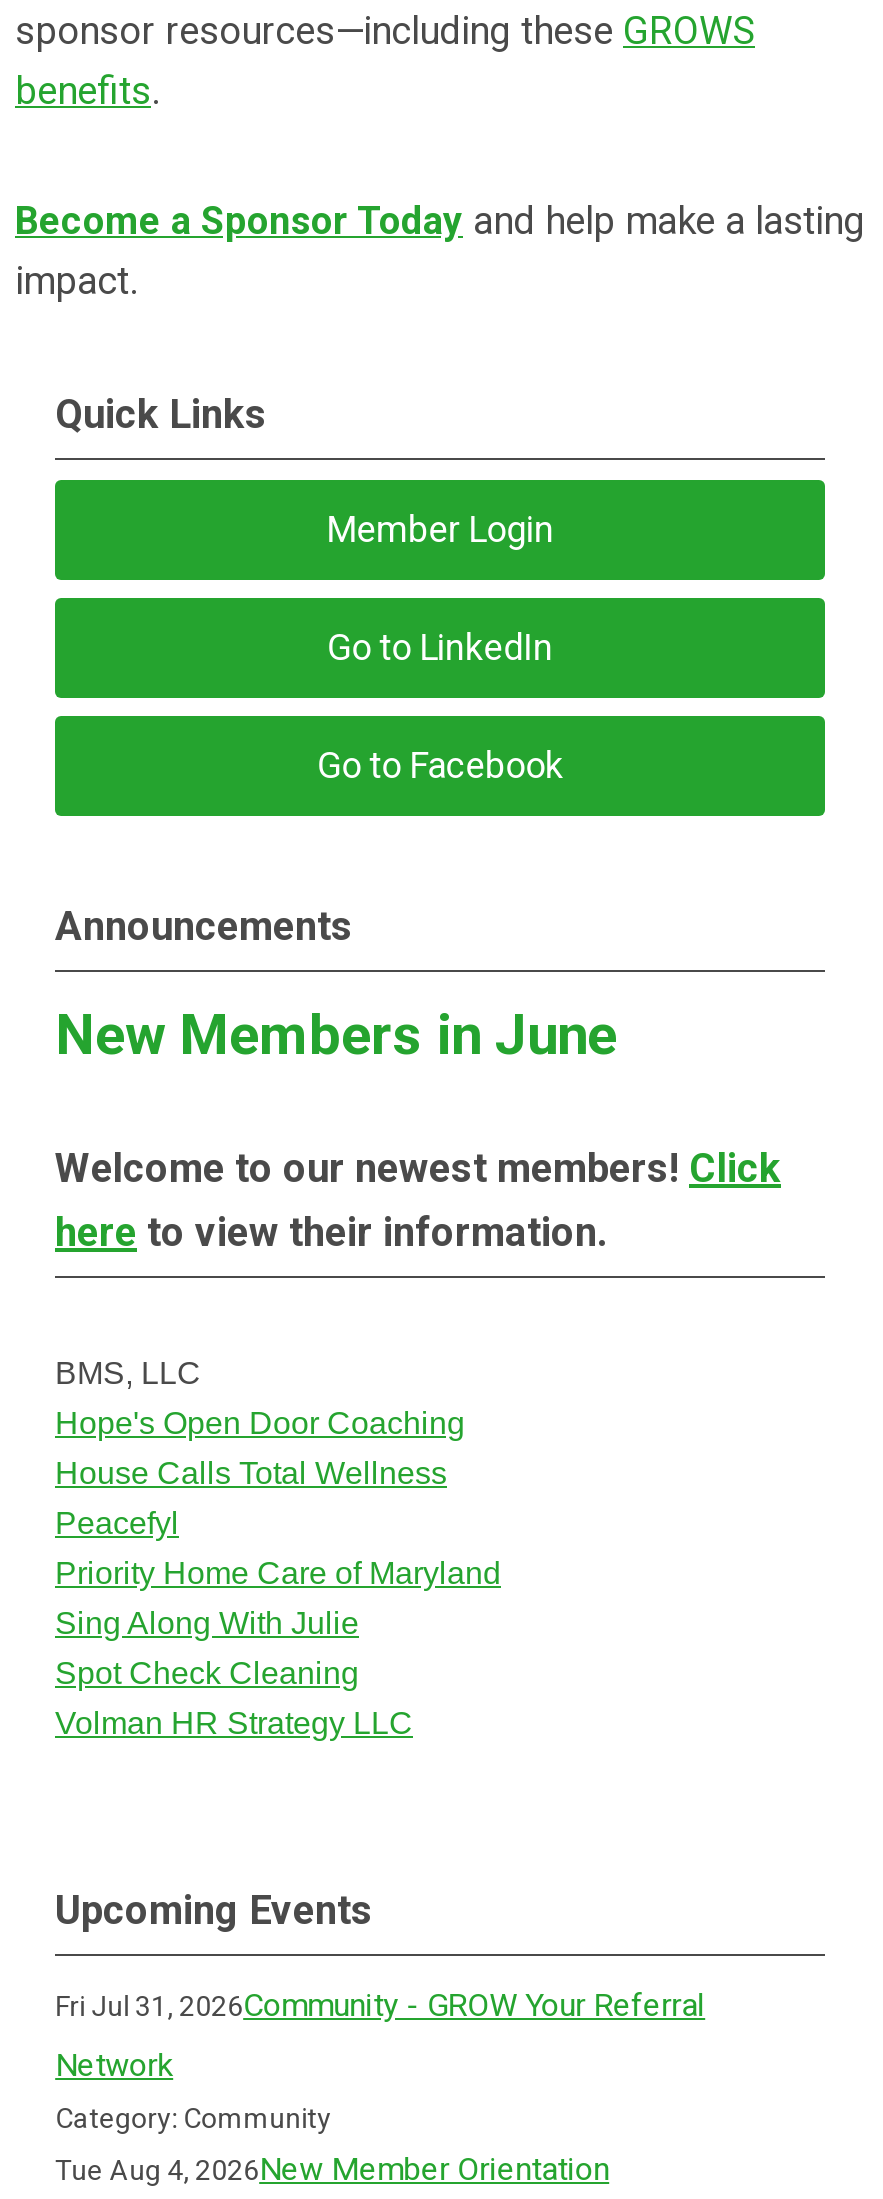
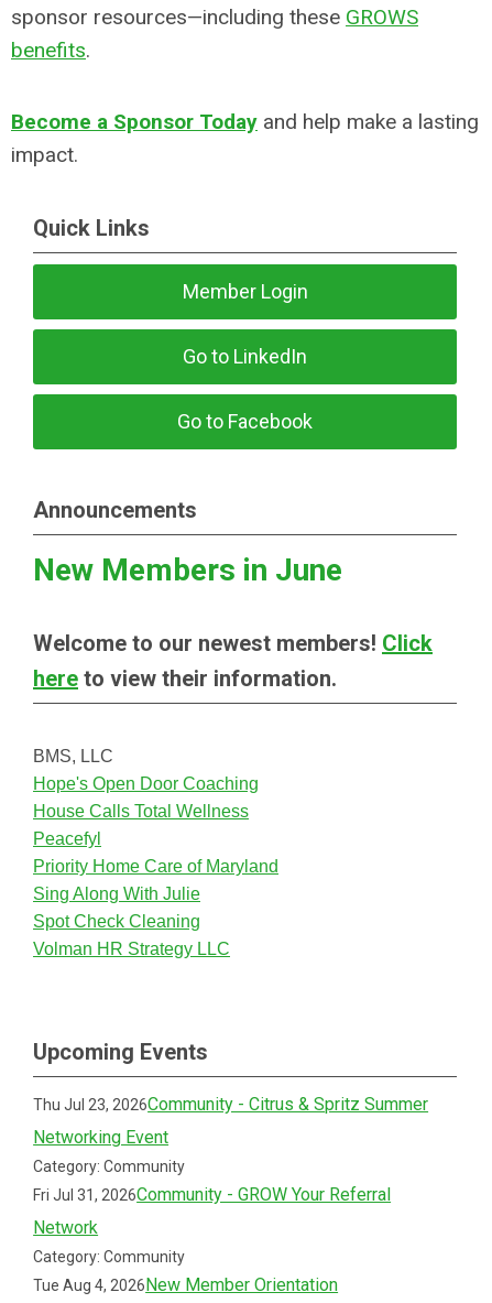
none -> [33,1094,428,1175] Thu Jul 23, 2026Community - Citrus & Spritz Summer | Networking Event | Category: Community

